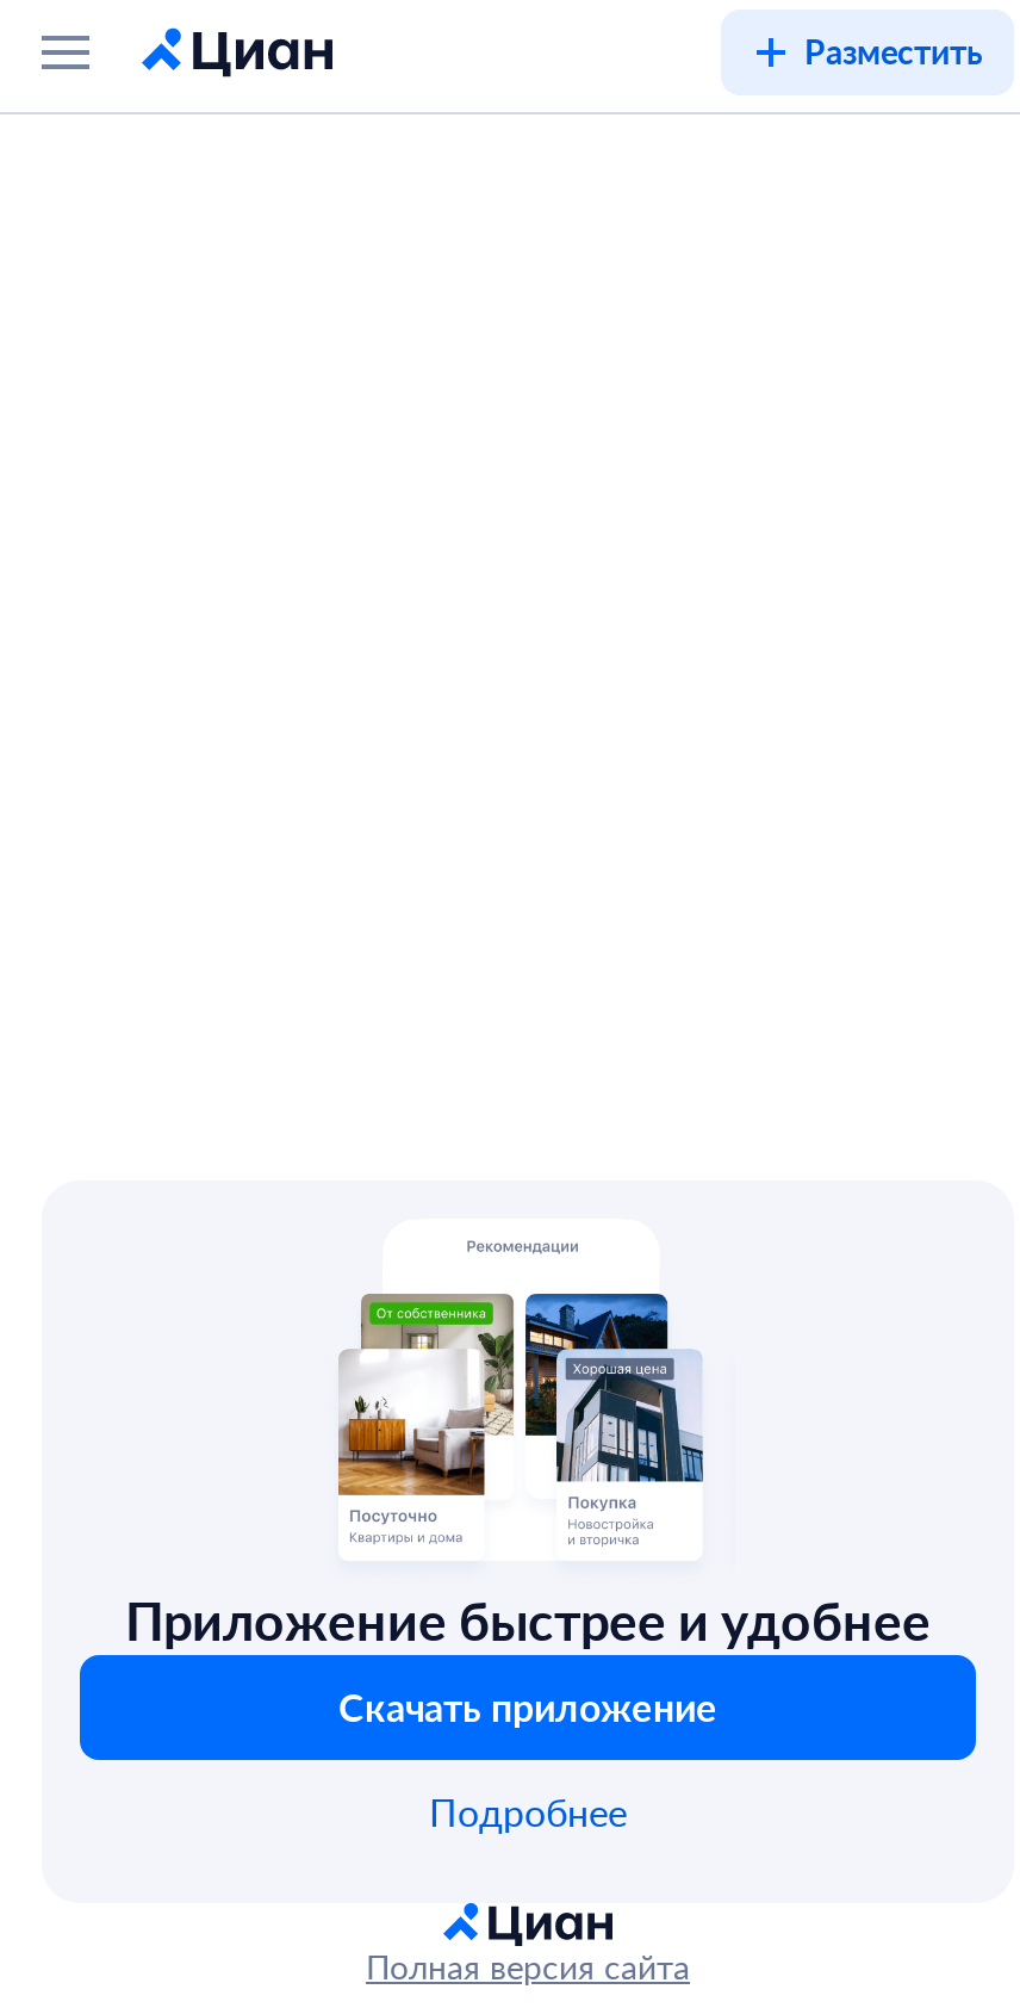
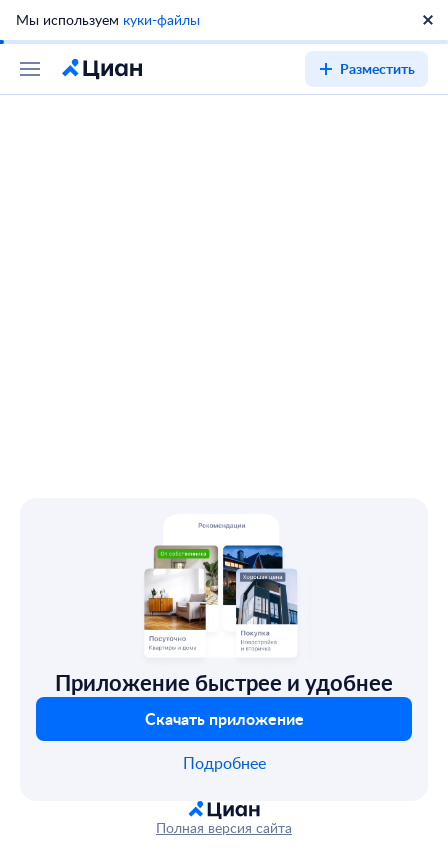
none -> [16,10,200,29] Мы используем куки-файлы
moved [804,29,983,74] -> [340,59,415,78]: Разместить

